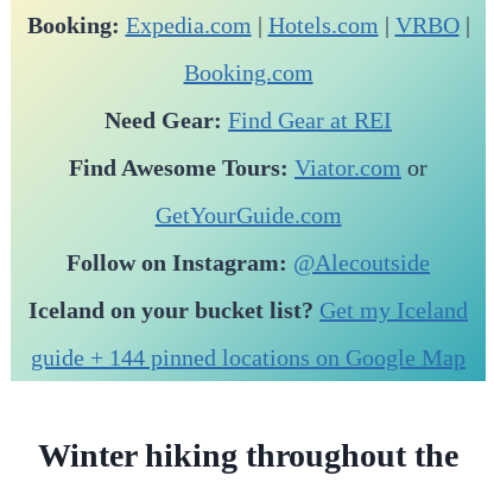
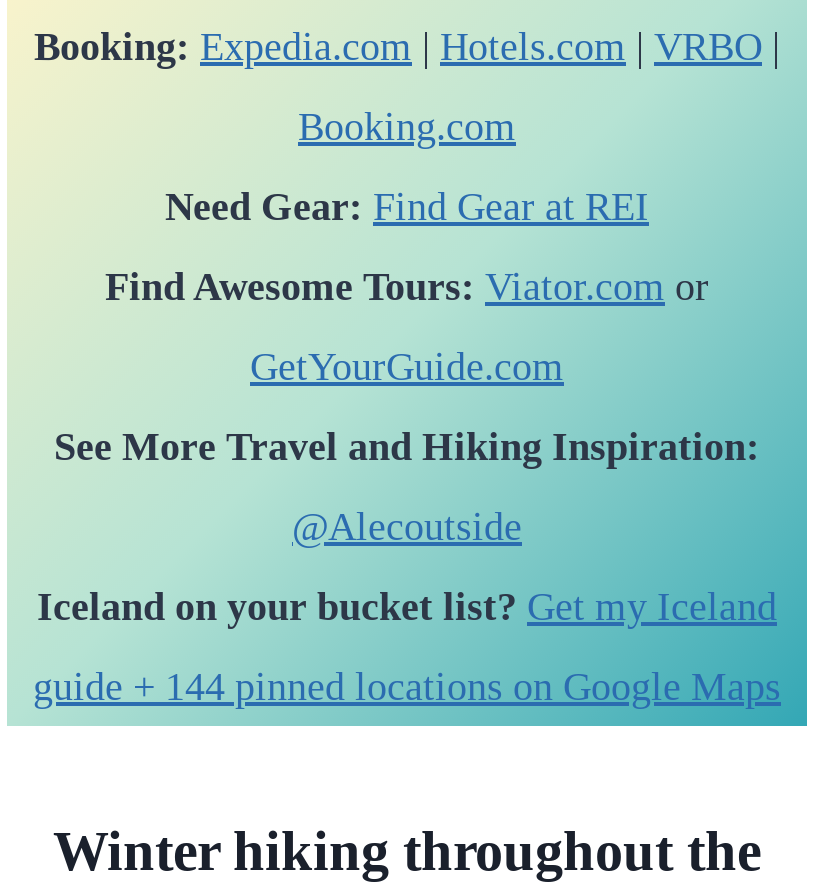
[66,250,430,276] Follow on Instagram: @Alecoutside -> [54,425,760,549] See More Travel and Hiking Inspiration: | @Alecoutside
[31,345,465,371] guide + 144 pinned locations on Google Map -> [33,665,781,709] guide + 144 pinned locations on Google Maps

